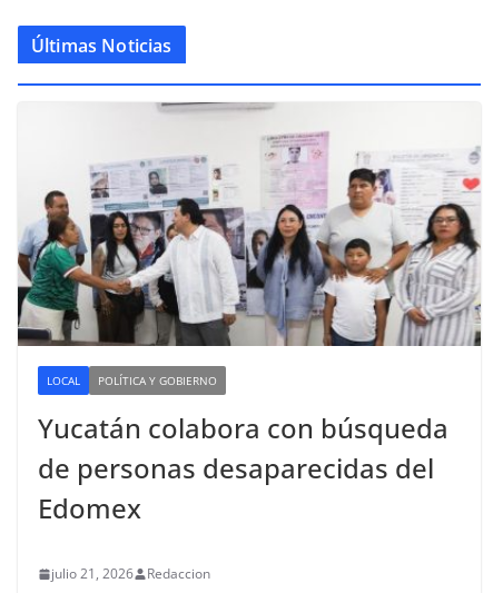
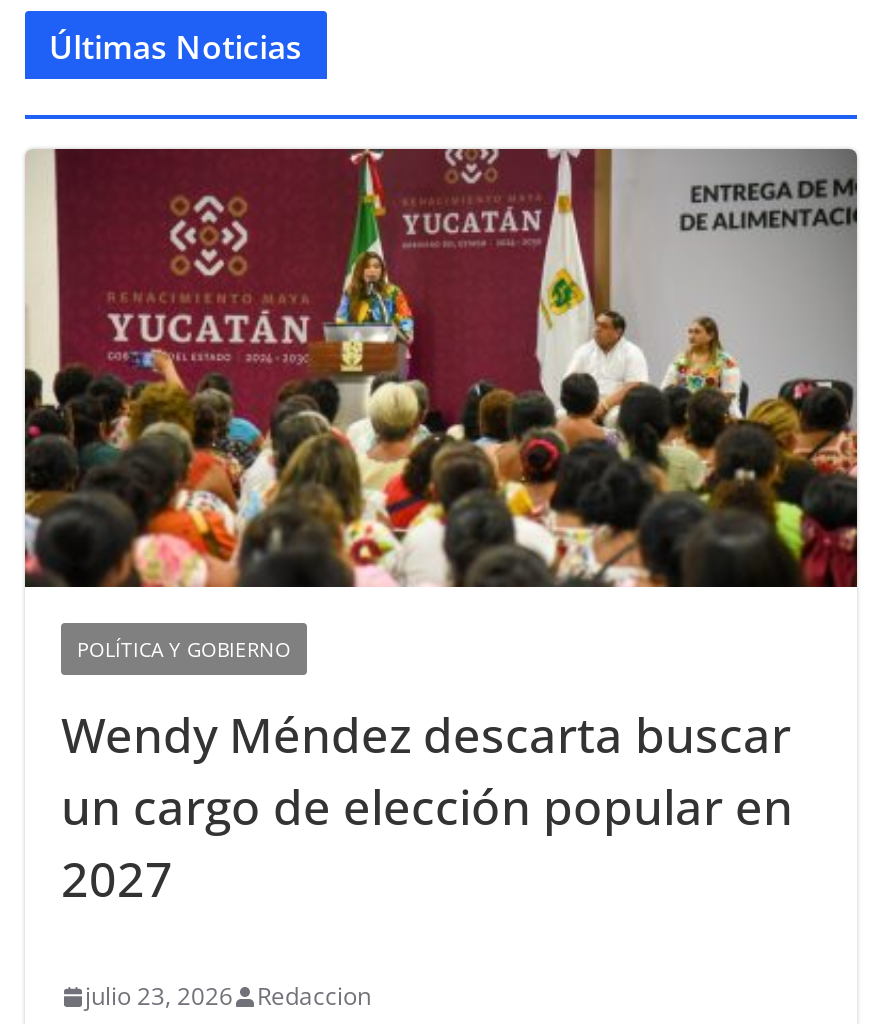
[17,101,482,347] [image] -> [23,147,859,589] [image]
[47,373,80,388] LOCAL -> none
[38,409,448,526] Yucatán colabora con búsqueda | de personas desaparecidas del | Edomex -> [61,701,793,911] Wendy Méndez descarta buscar | un cargo de elección popular en | 2027
[51,564,210,583] julio 21, 2026 Redaccion -> [85,979,371,1013] julio 23, 2026 Redaccion

